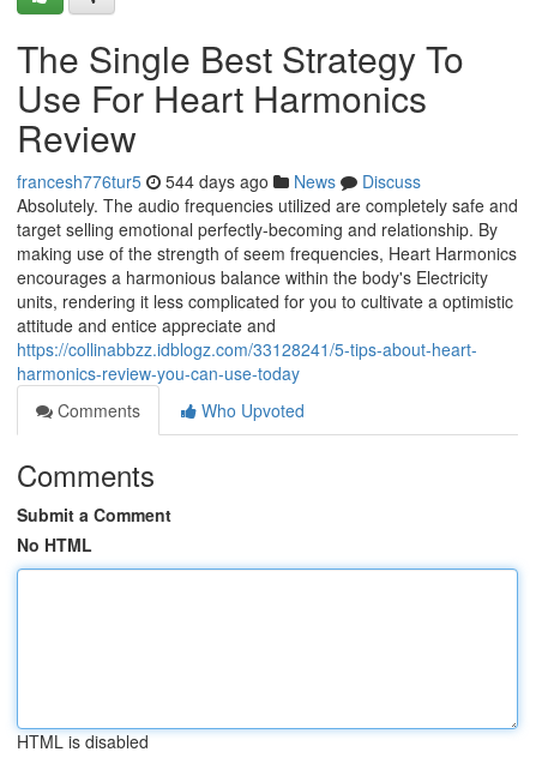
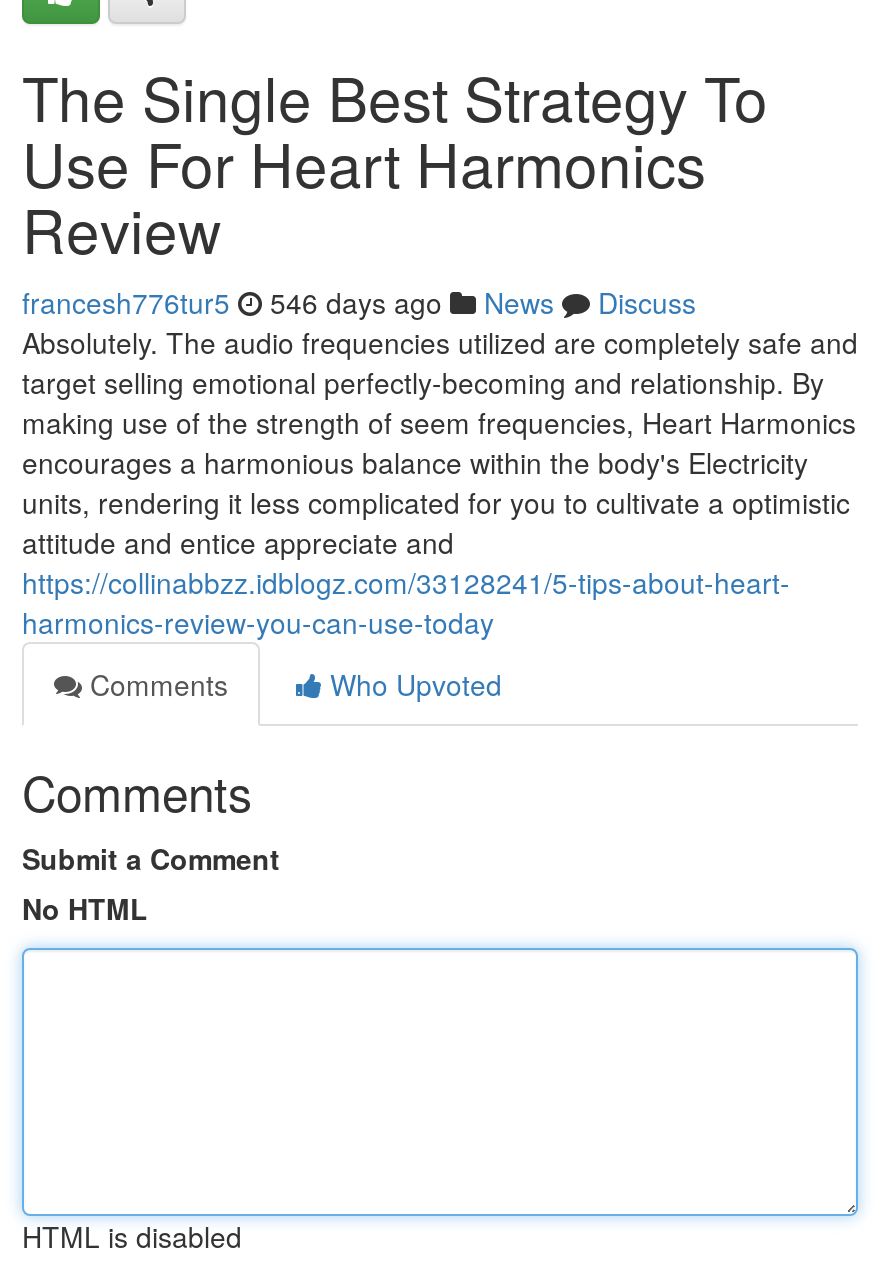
[17,169,421,193] francesh776tur5 544 days ago News Discuss -> [22,282,696,322] francesh776tur5 546 days ago News Discuss

